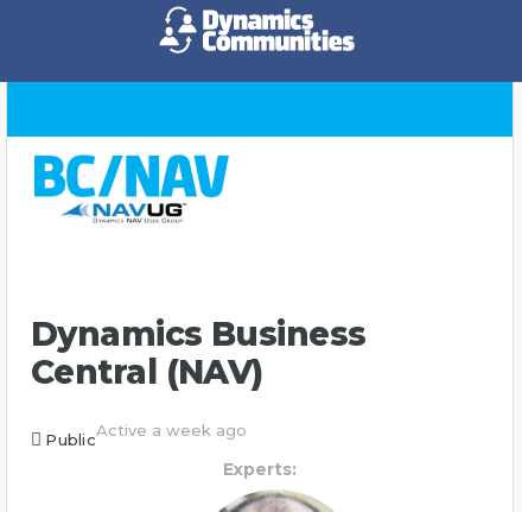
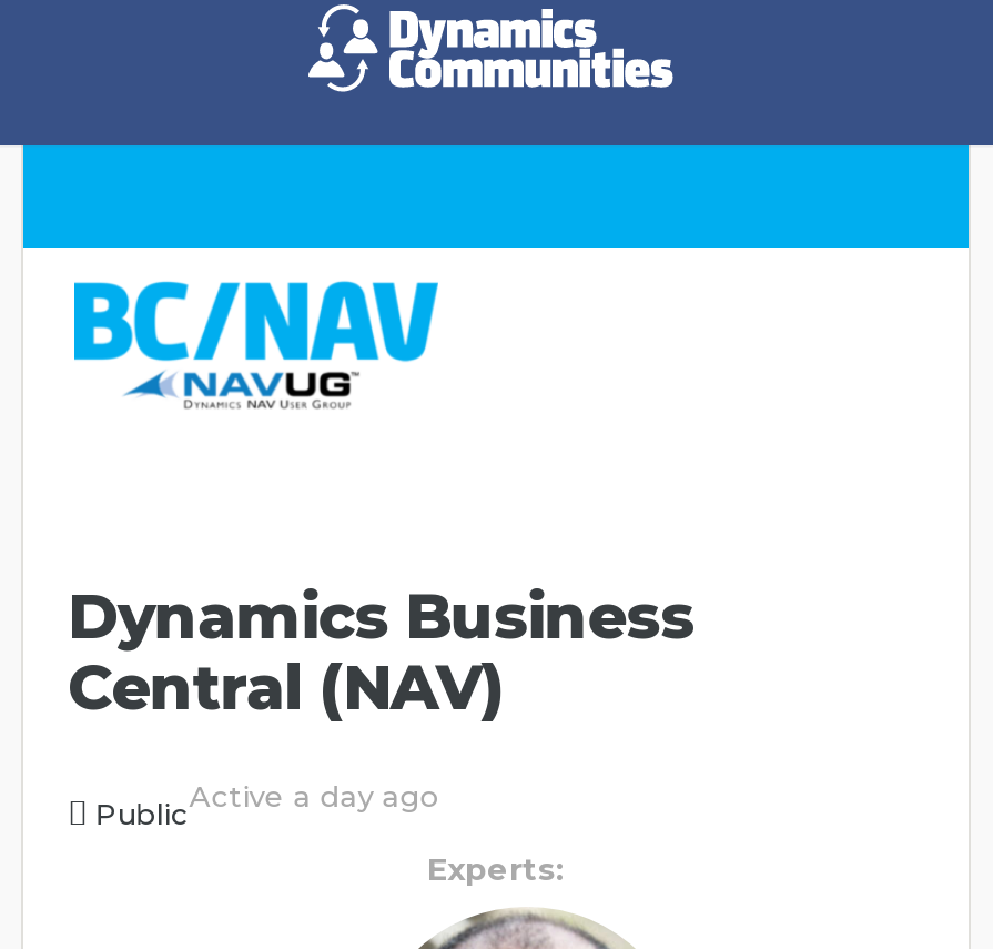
[45,421,247,449] PublicActive a week ago -> [95,778,440,831] PublicActive a day ago

